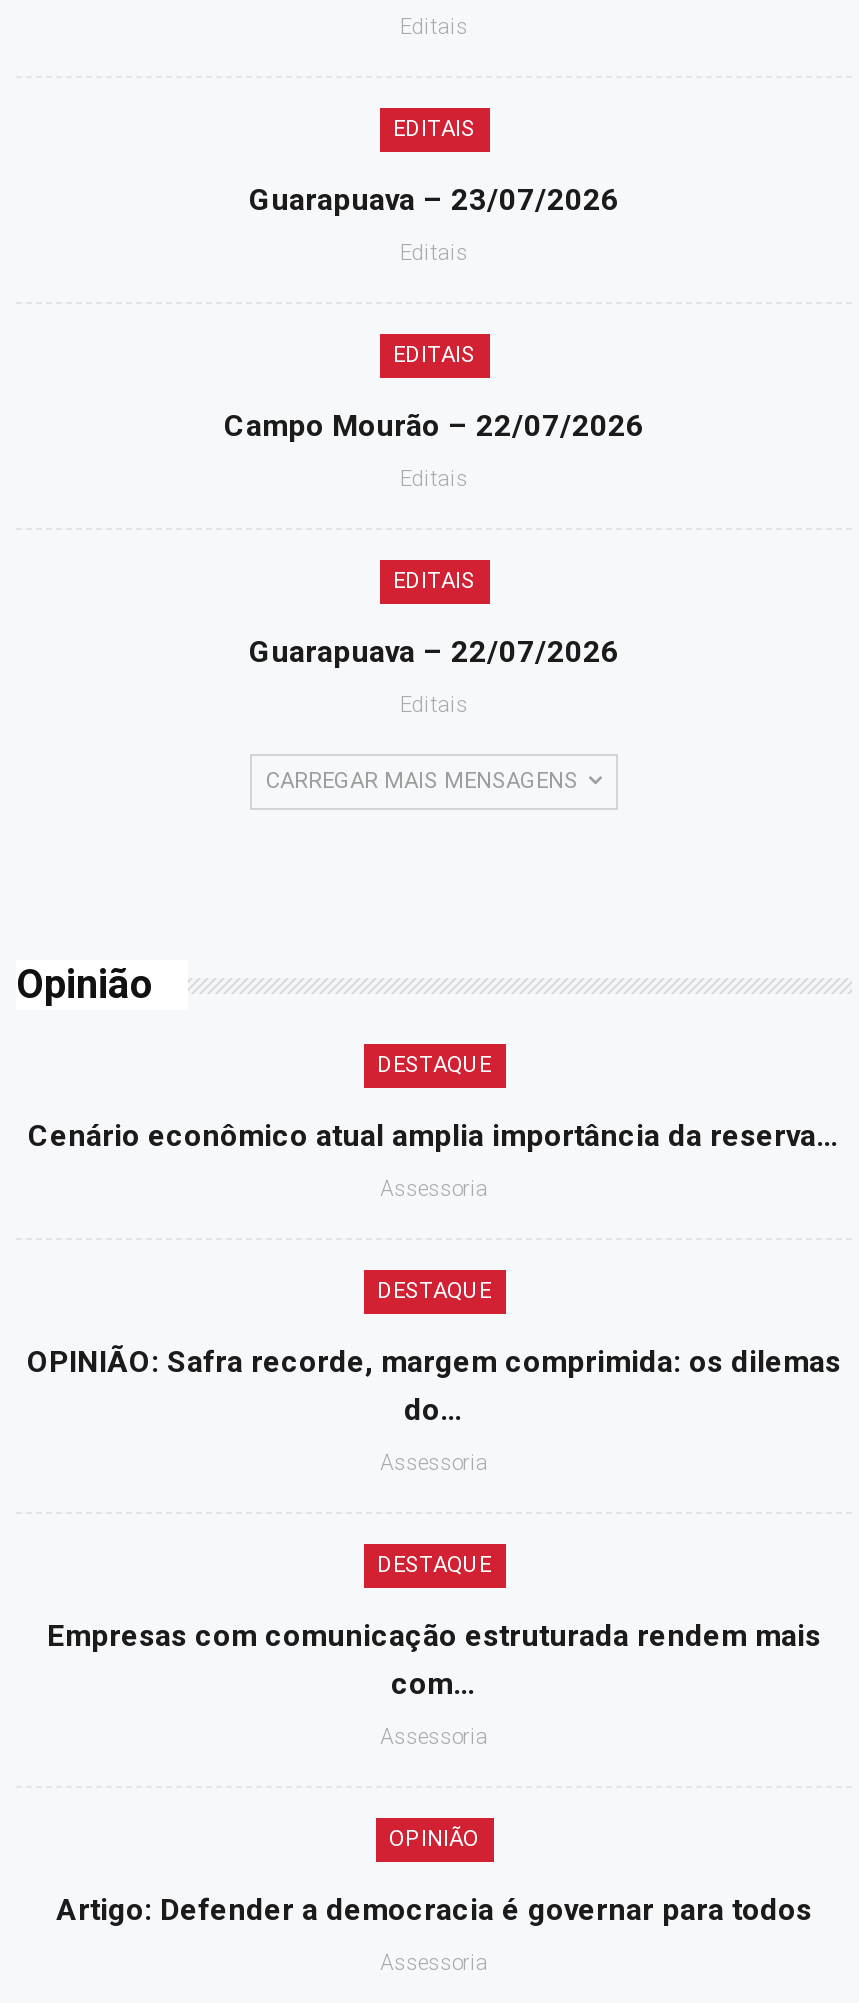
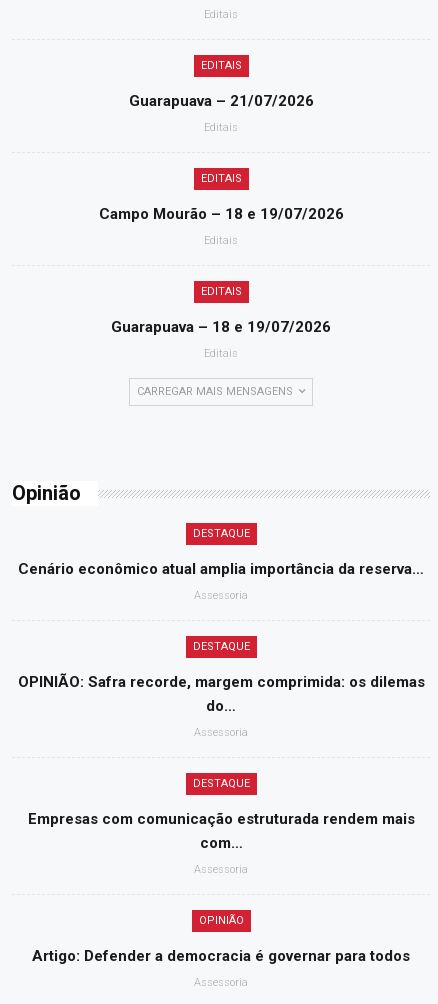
[249,182,619,218] Guarapuava – 23/07/2026 -> [128,92,313,110] Guarapuava – 21/07/2026
[224,408,644,444] Campo Mourão – 22/07/2026 -> [98,205,343,223] Campo Mourão – 18 e 19/07/2026
[249,634,619,670] Guarapuava – 22/07/2026 -> [111,318,331,336] Guarapuava – 18 e 19/07/2026

